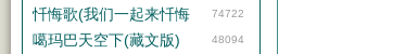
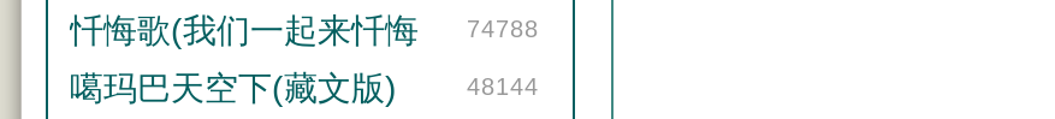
[33,5,244,23] 忏悔歌(我们一起来忏悔 74722 -> [70,11,539,49] 忏悔歌(我们一起来忏悔 74788
[212,33,244,45] 48094 -> [467,73,539,100] 48144

